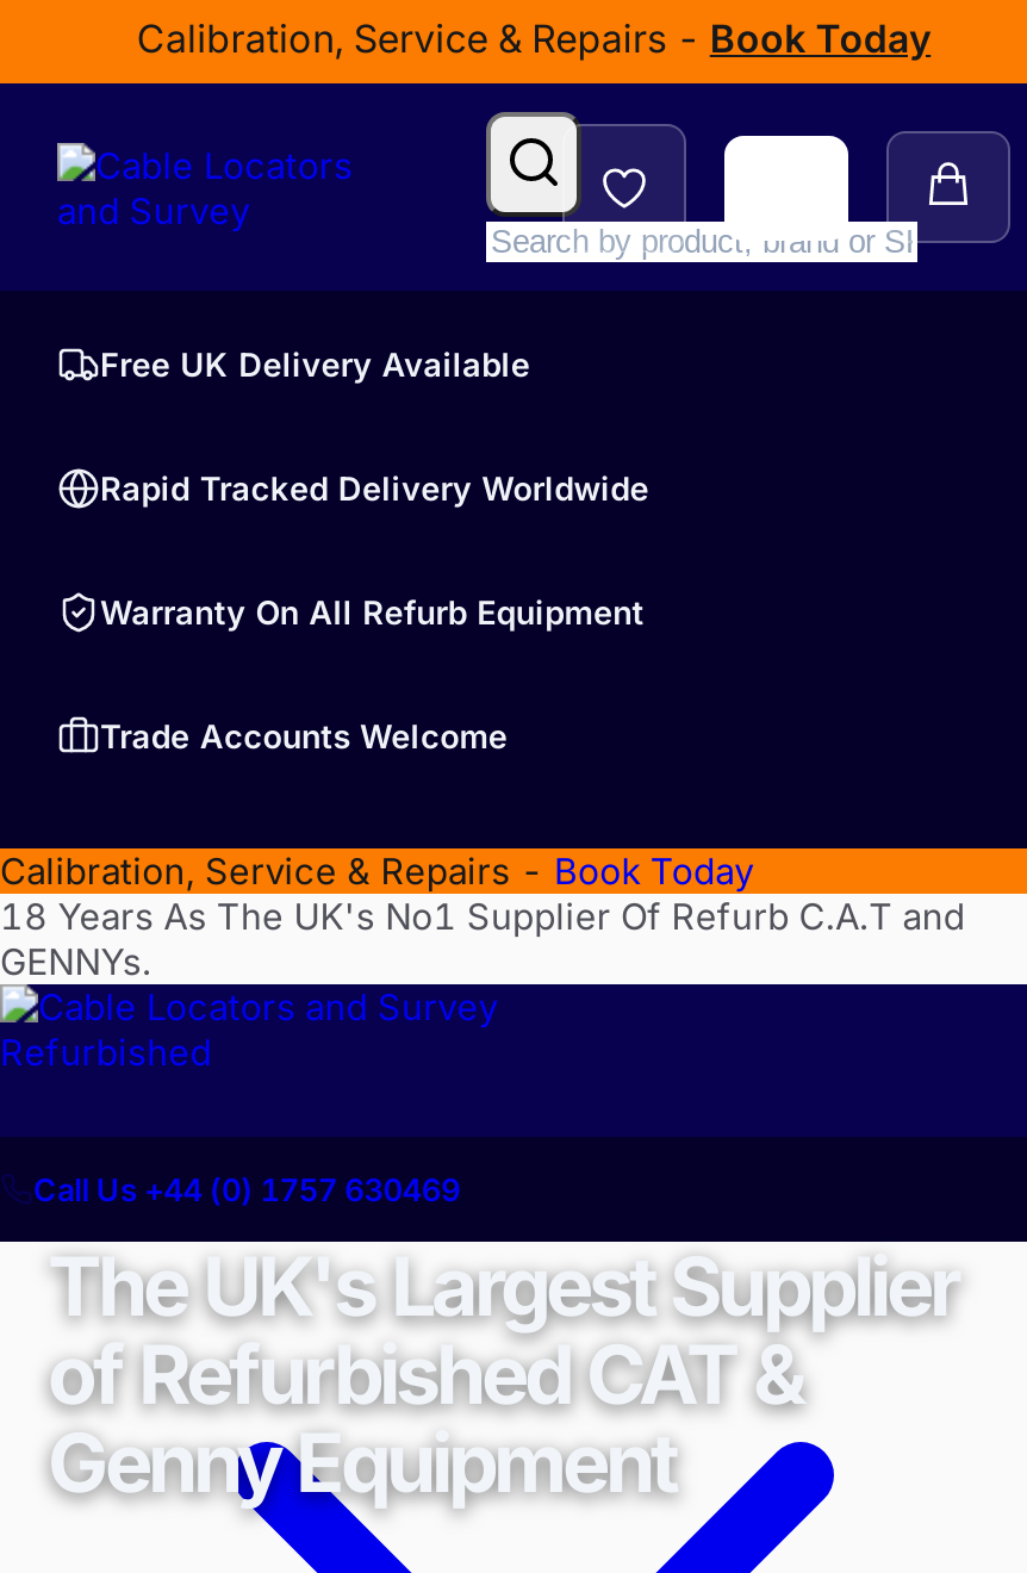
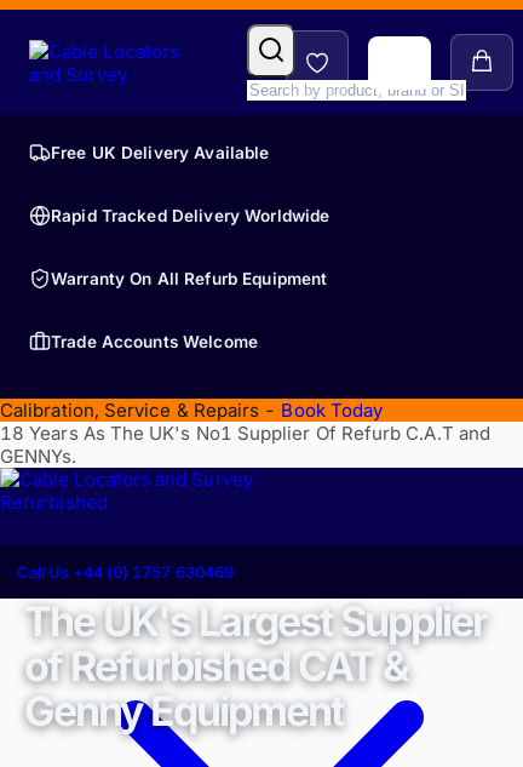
[137,14,931,62] Calibration, Service & Repairs - Book Today -> none

